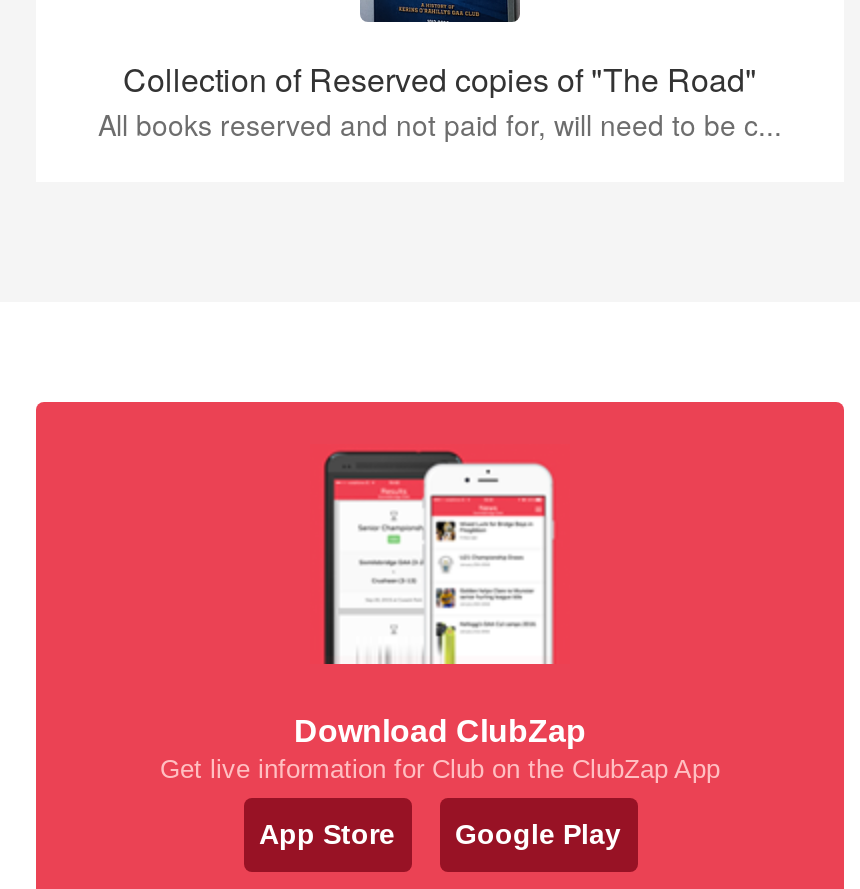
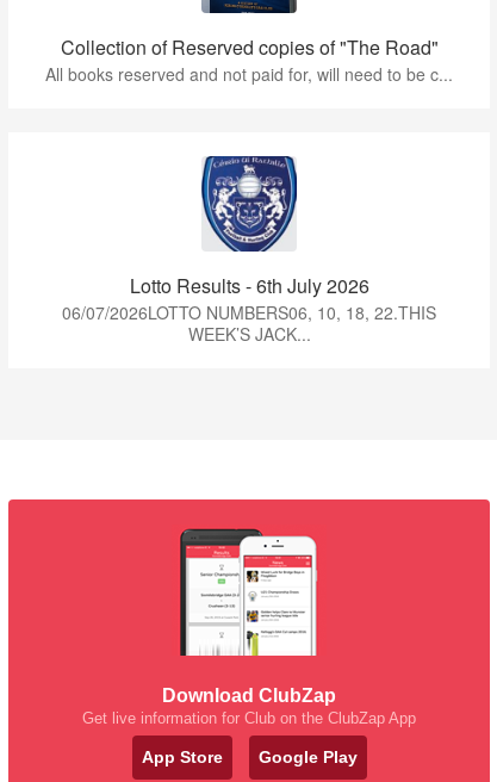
none -> [62,155,436,346] [image] | Lotto Results - 6th July 2026 | 06/07/2026LOTTO NUMBERS06, 10, 18, 22.THIS | WEEK’S JACK...

